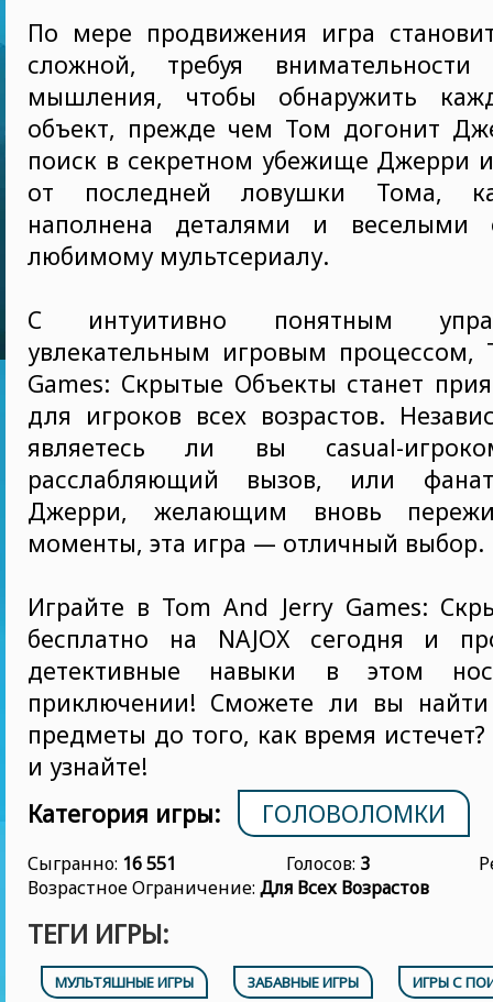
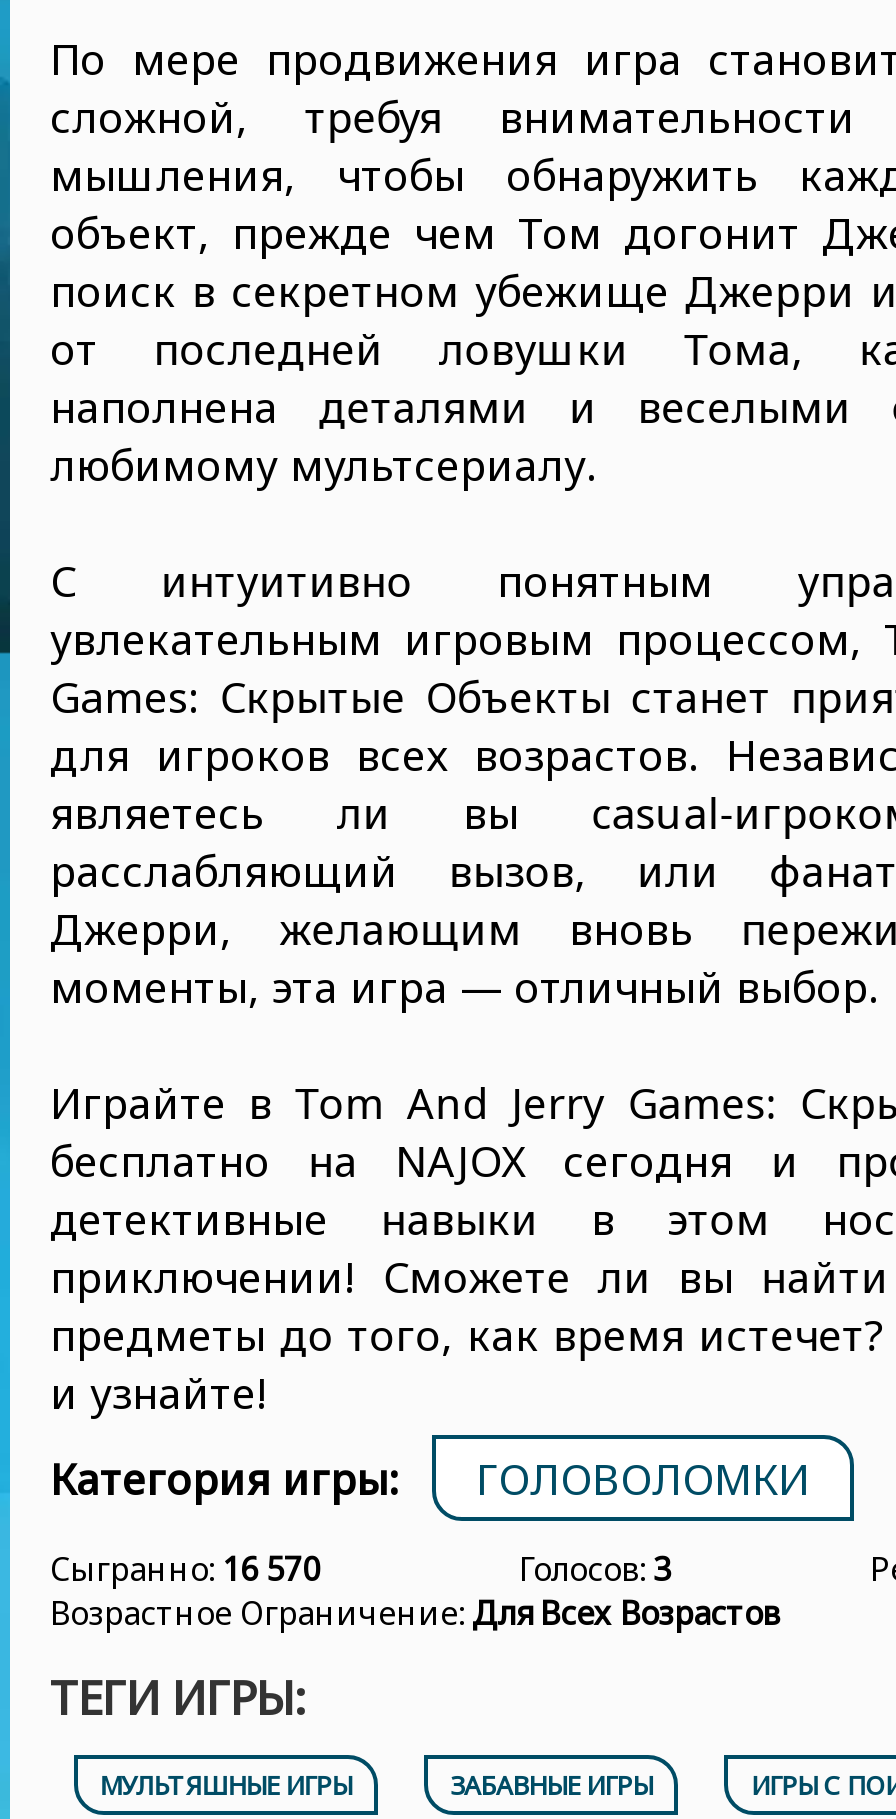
[28,851,176,876] Сыгранно: 16 551 -> [50,1547,320,1591] Сыгранно: 16 570

